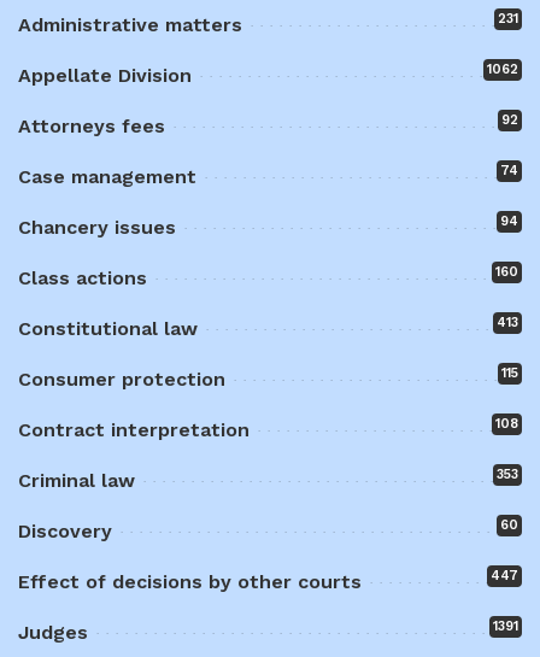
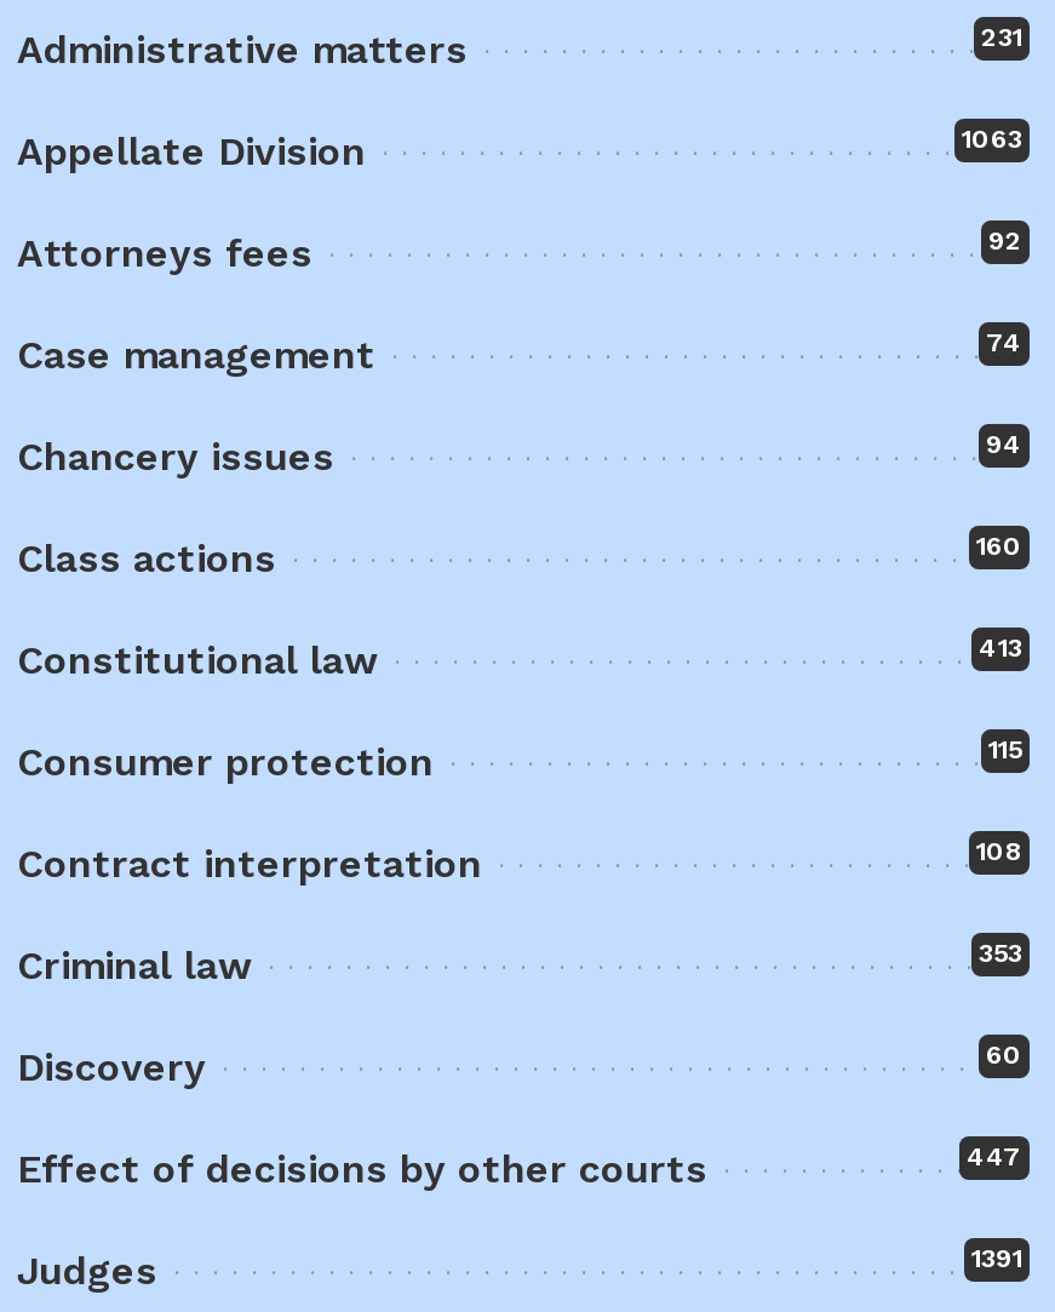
[487,61,518,77] 1062 -> [962,124,1022,155] 1063

